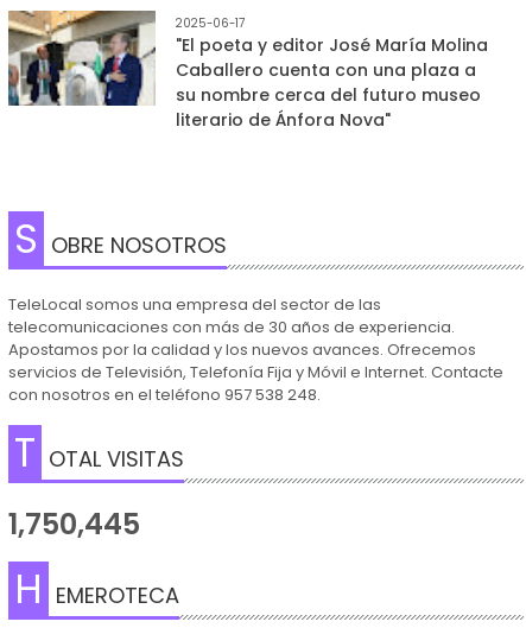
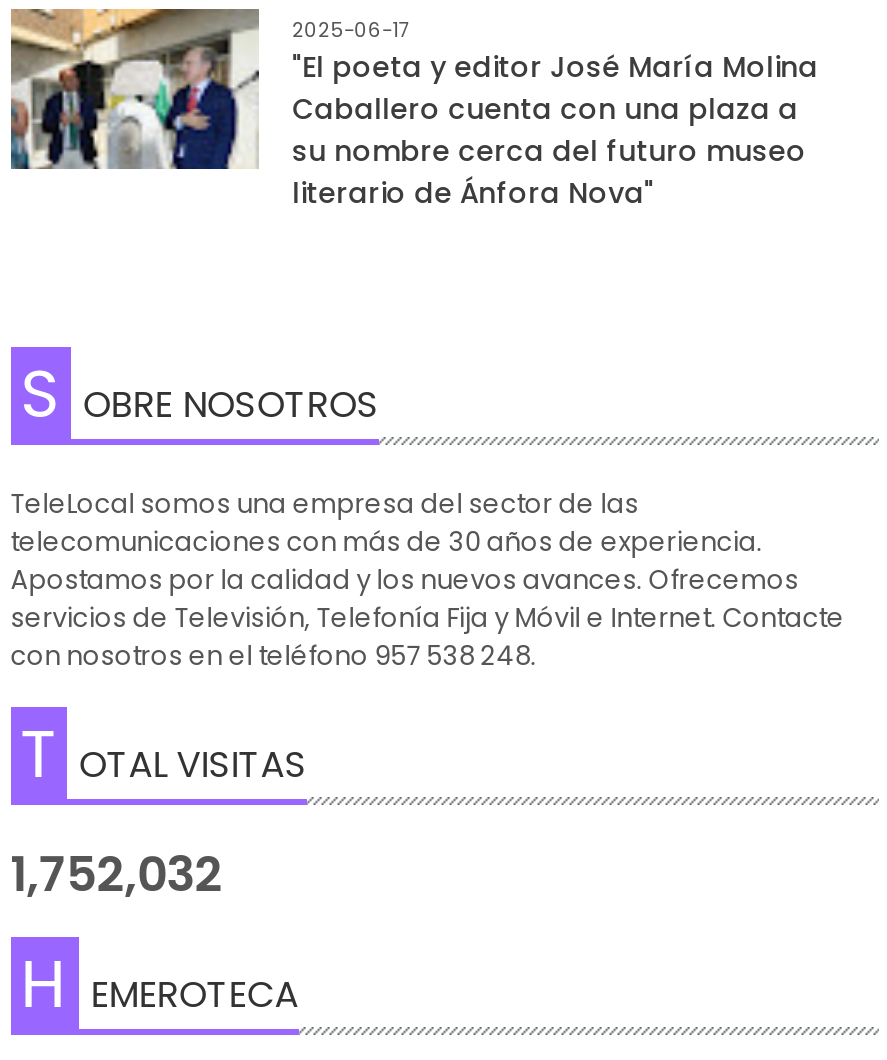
[8,505,140,544] 1,750,445 -> [10,841,222,907] 1,752,032

